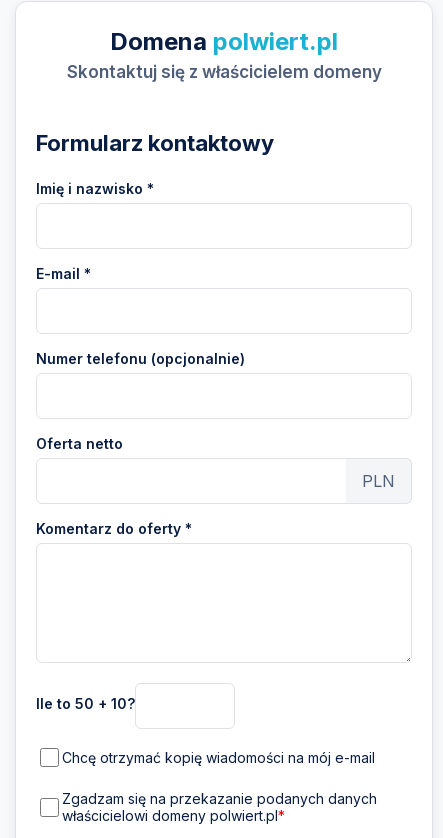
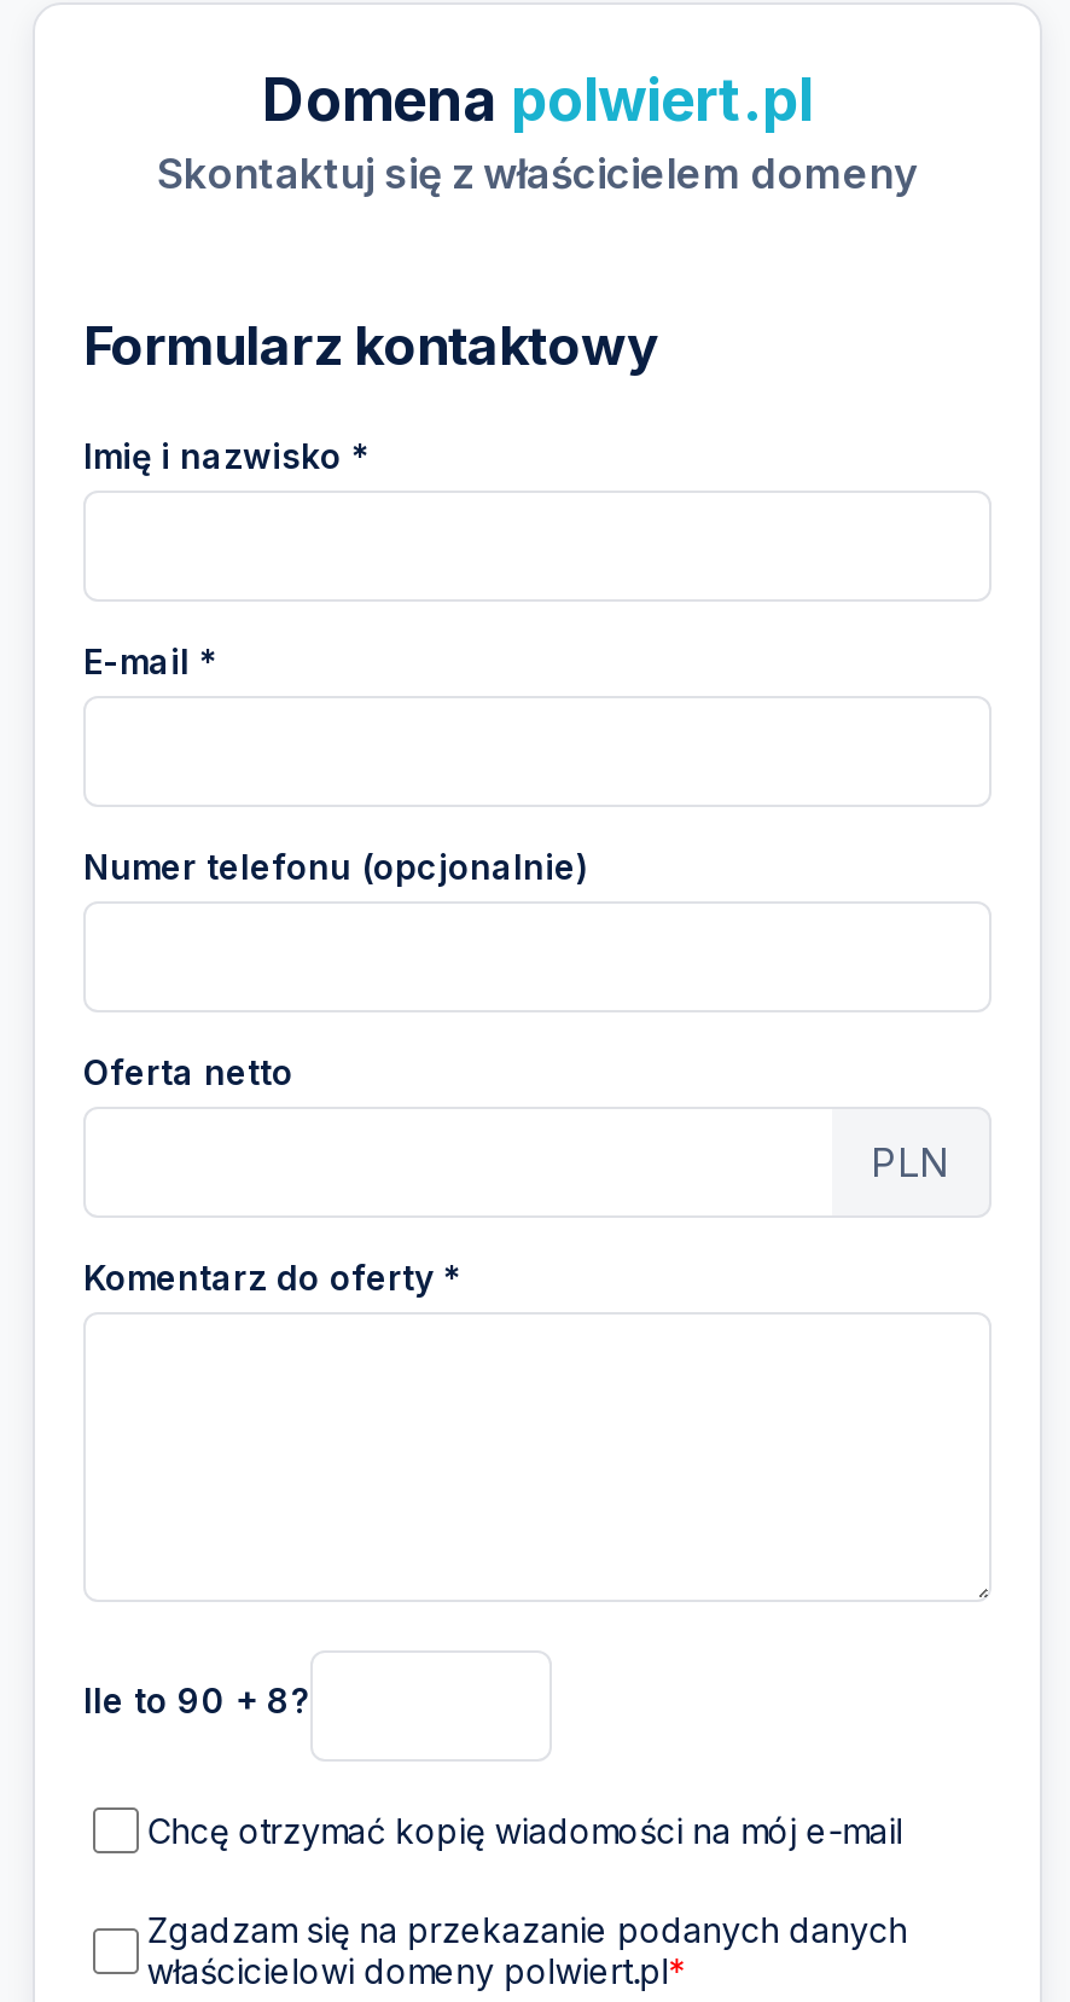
[36,694,135,711] Ile to 50 + 10? -> [83,1678,310,1719] Ile to 90 + 8?

